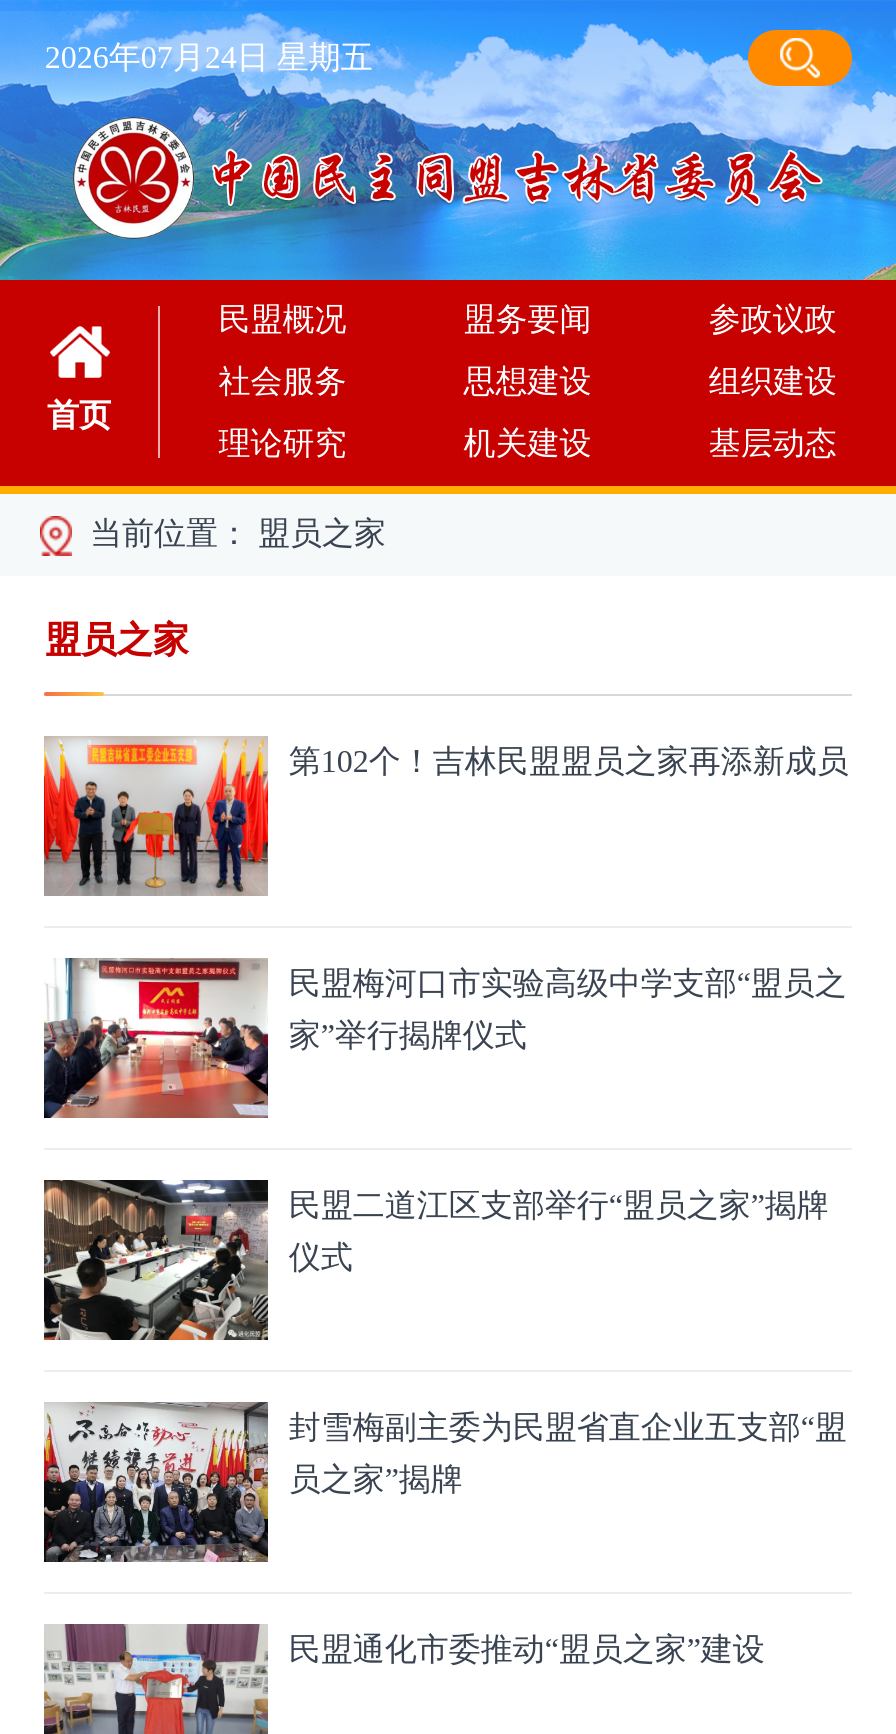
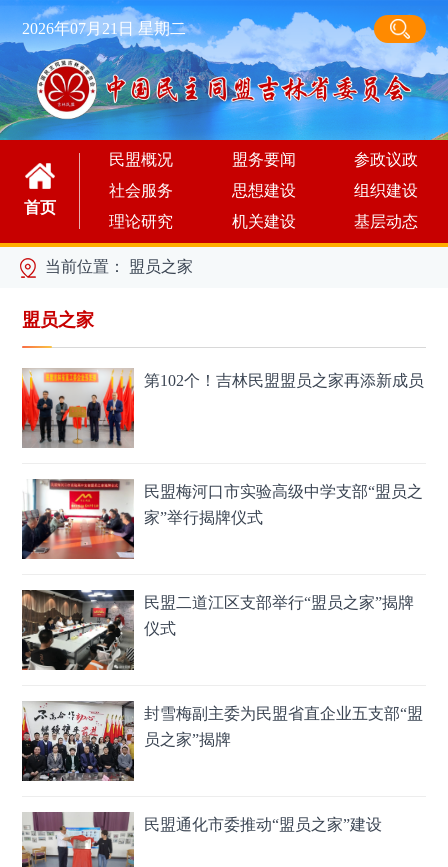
[45,39,373,73] 2026年07月24日 星期五 -> [22,19,186,36] 2026年07月21日 星期二

